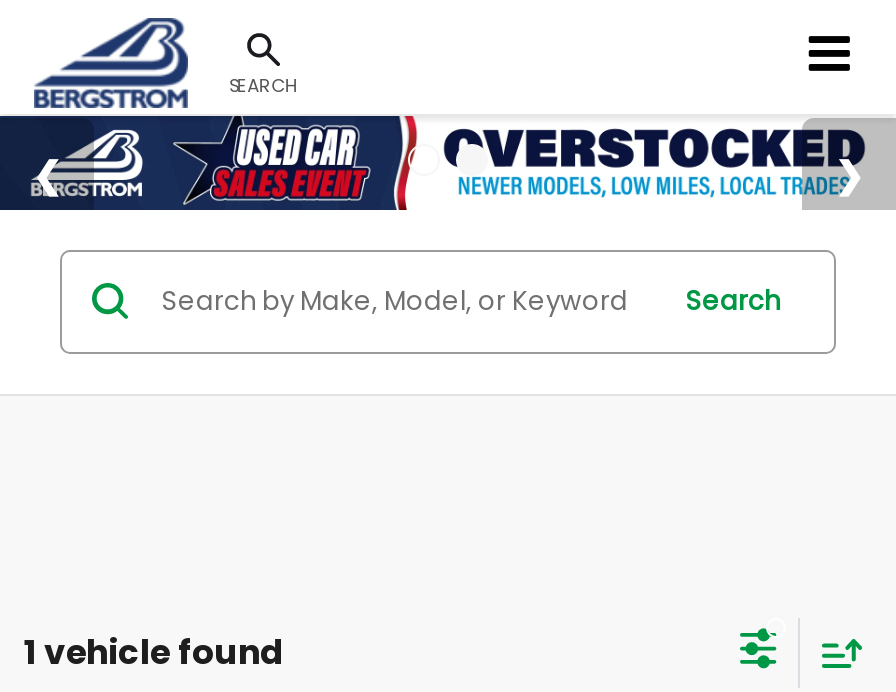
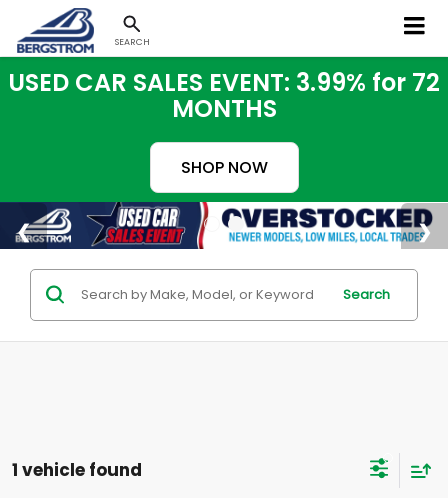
none -> [8,66,440,179] USED CAR SALES EVENT: 3.99% for 72 | MONTHS | SHOP NOW

